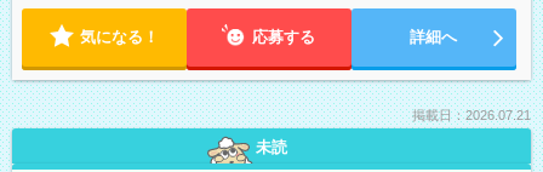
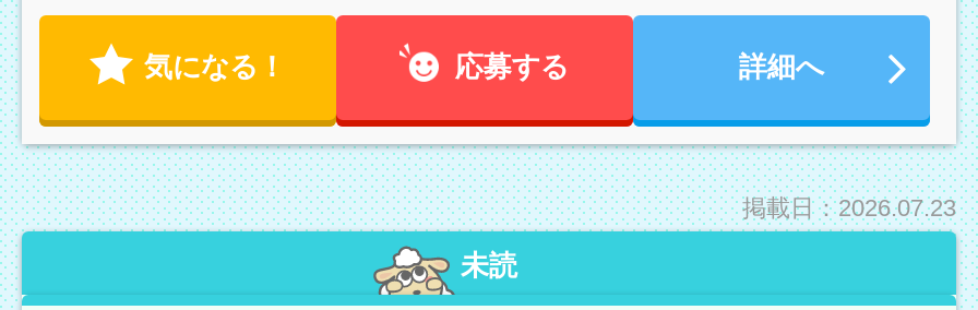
[412,108,531,122] 掲載日：2026.07.21 -> [742,194,956,220] 掲載日：2026.07.23

